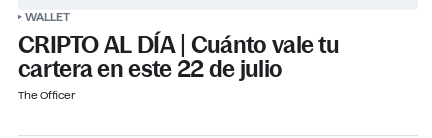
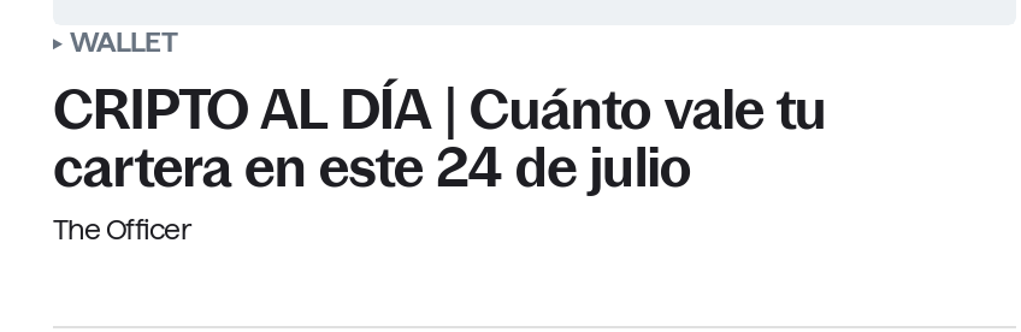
[18,55,282,83] cartera en este 22 de julio -> [53,133,691,200] cartera en este 24 de julio

